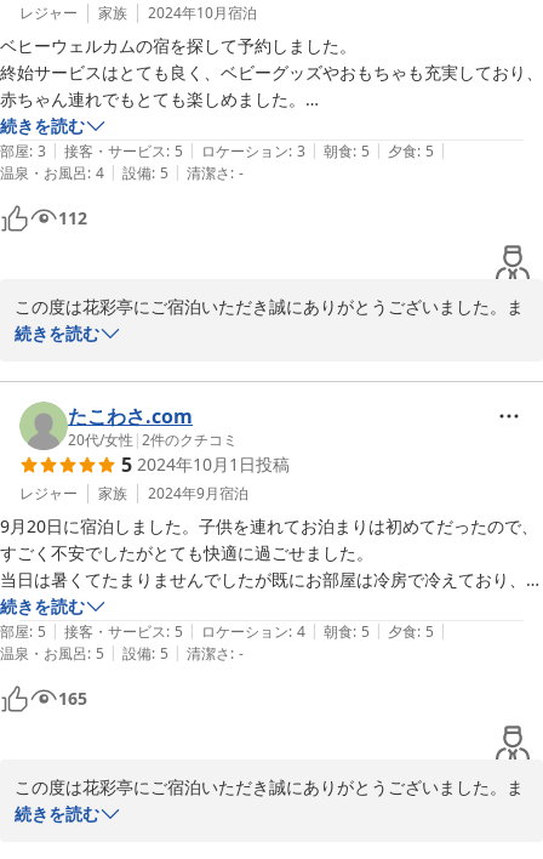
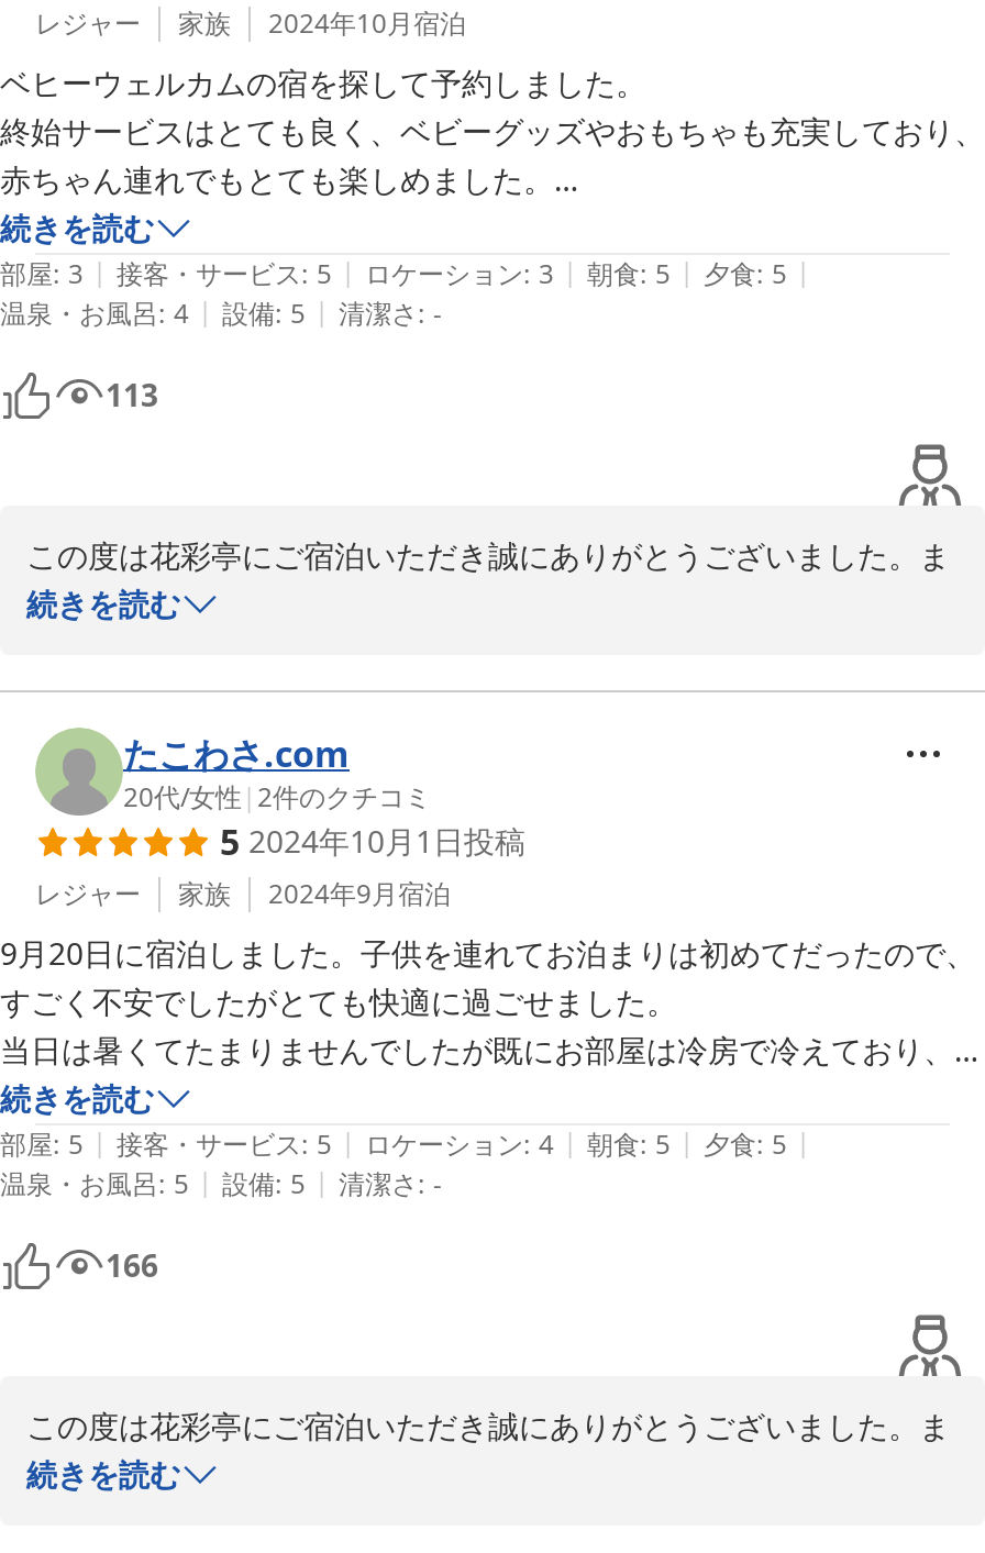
[58,206,87,229] 112 -> [106,374,158,415] 113
[58,687,87,710] 165 -> [106,1244,158,1286] 166

